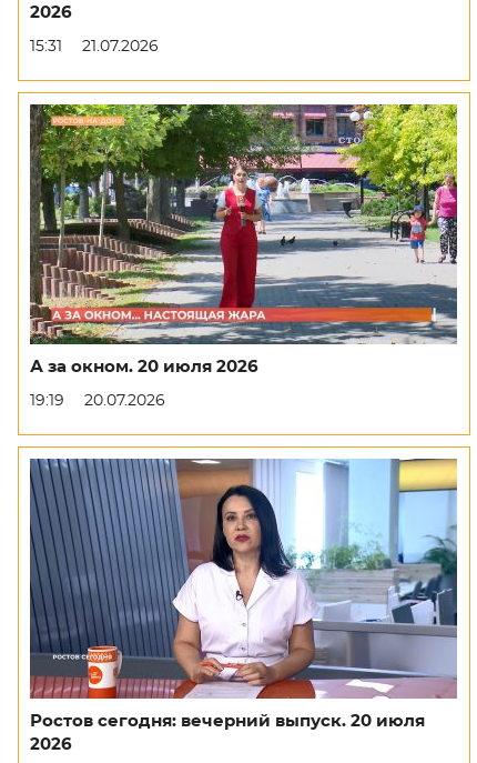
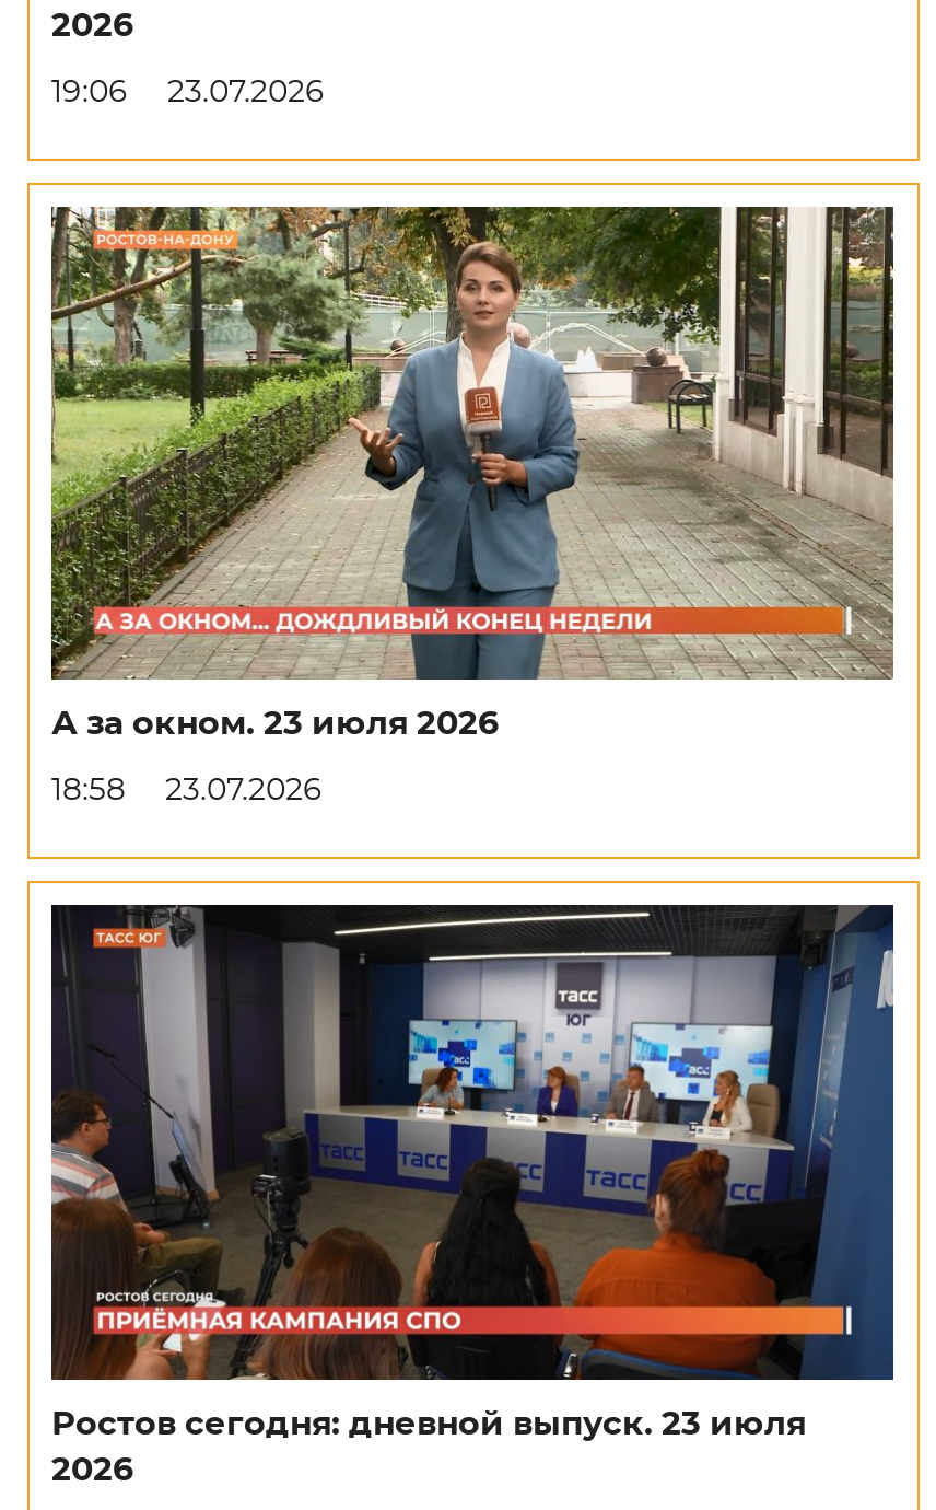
[30,39,62,54] 15:31 -> [51,77,128,107] 19:06
[82,39,159,54] 21.07.2026 -> [167,77,325,107] 23.07.2026
[29,103,458,375] [image] | А за окном. 20 июля 2026 -> [49,206,896,741] [image] | А за окном. 23 июля 2026
[30,393,64,409] 19:19 -> [51,776,126,806] 18:58
[84,393,165,409] 20.07.2026 -> [165,776,323,806] 23.07.2026
[29,459,458,730] [image] | Ростов сегодня: вечерний выпуск. 20 июля -> [49,902,896,1440] [image] | Ростов сегодня: дневной выпуск. 23 июля

